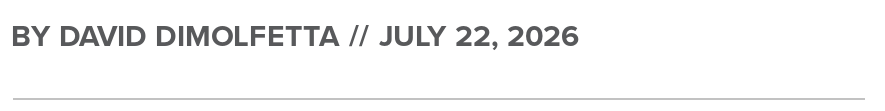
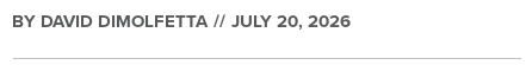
[11,13,579,57] BY DAVID DIMOLFETTA JULY 22, 2026 -> [12,8,351,34] BY DAVID DIMOLFETTA JULY 20, 2026

